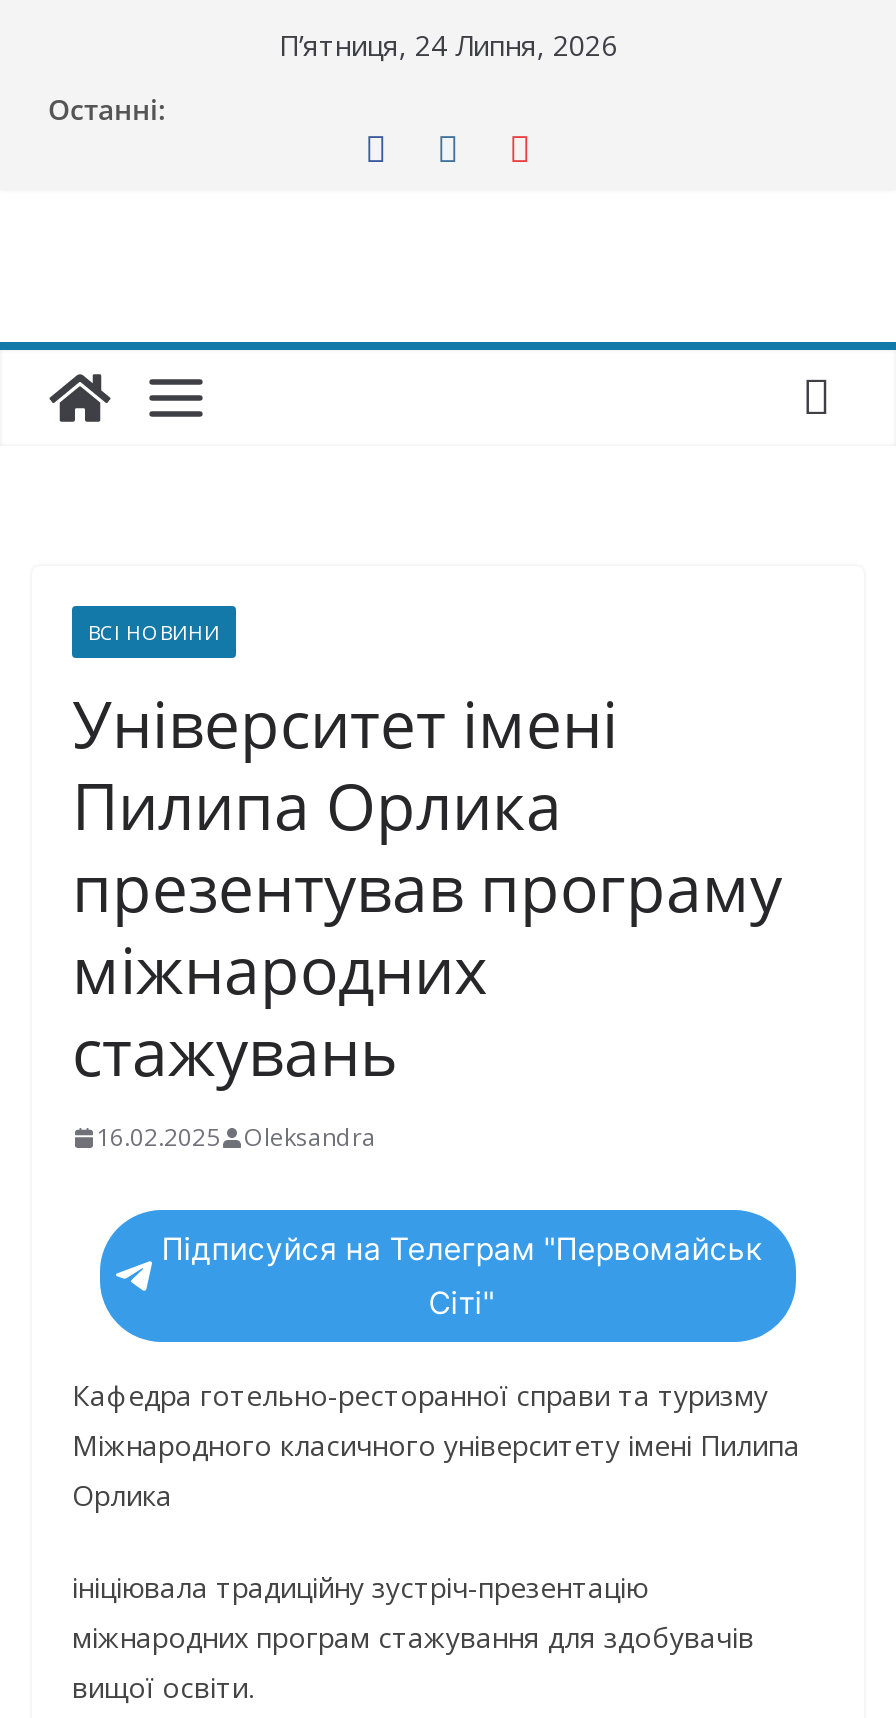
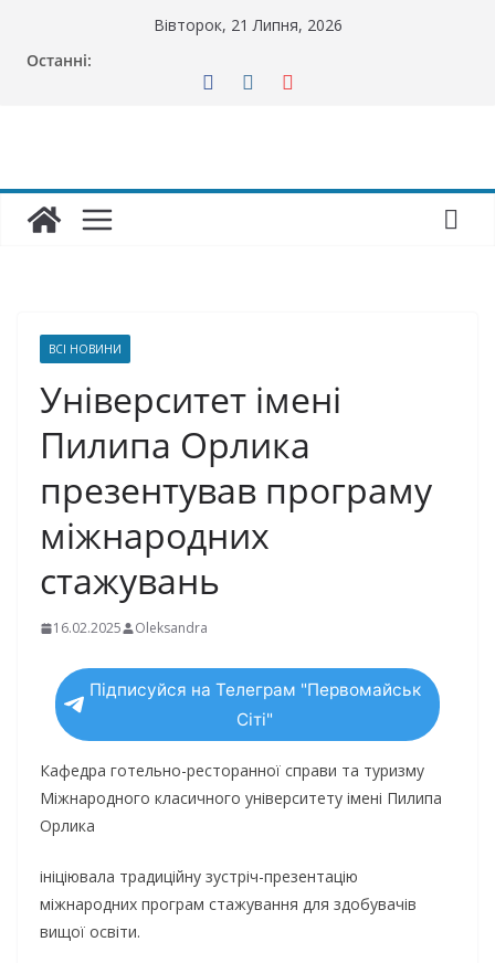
[279,26,617,64] П’ятниця, 24 Липня, 2026 -> [153,14,342,35] Вівторок, 21 Липня, 2026

